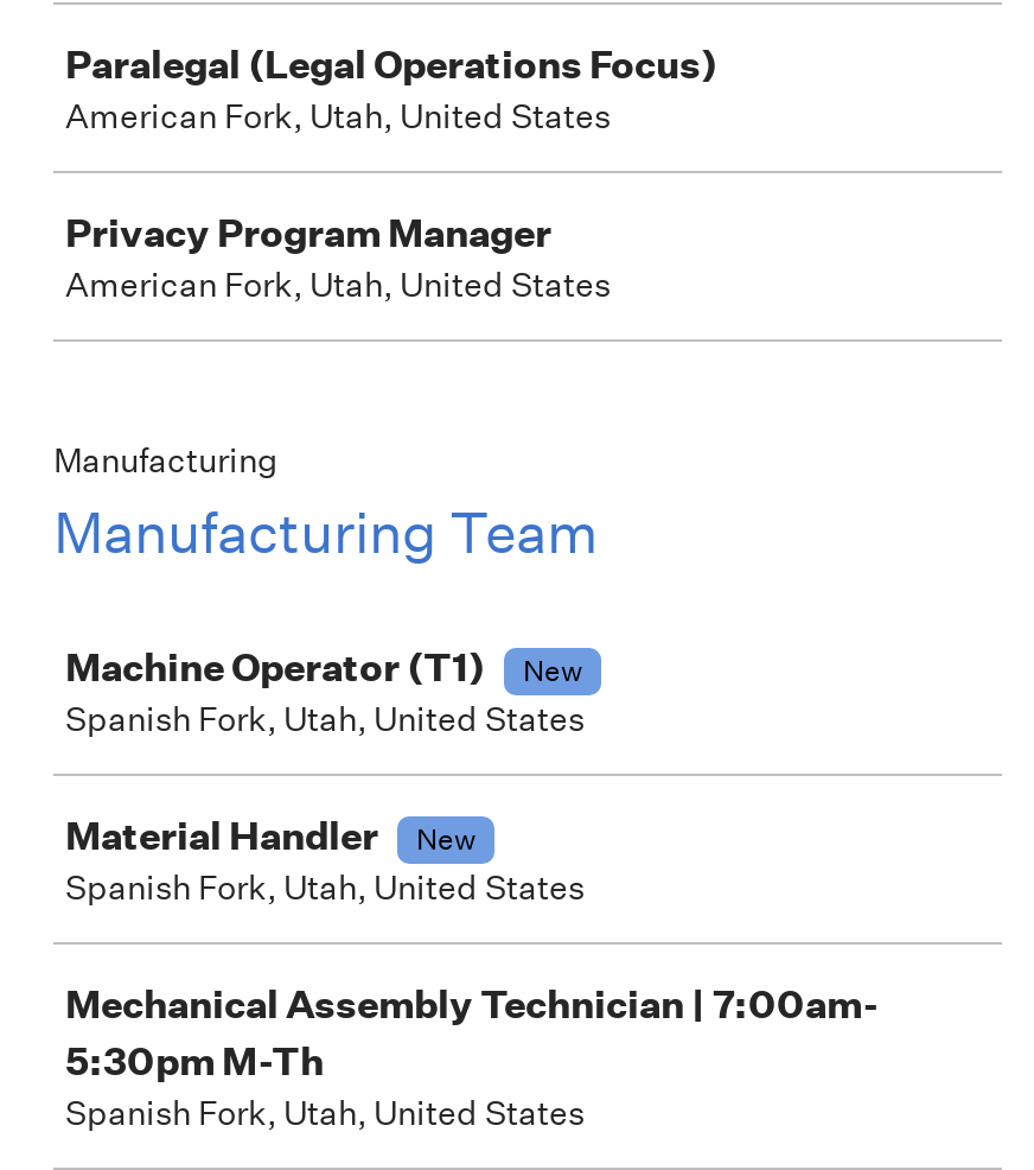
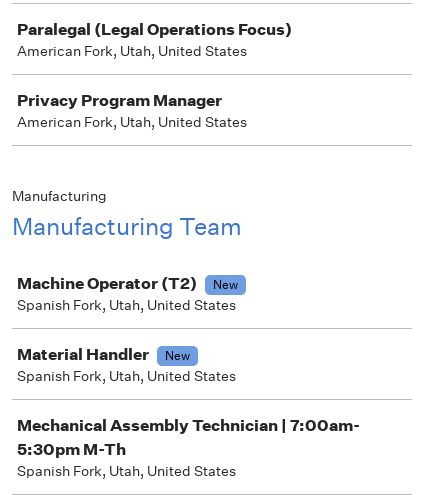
[65,643,485,691] Machine Operator (T1) -> [17,273,197,293] Machine Operator (T2)

